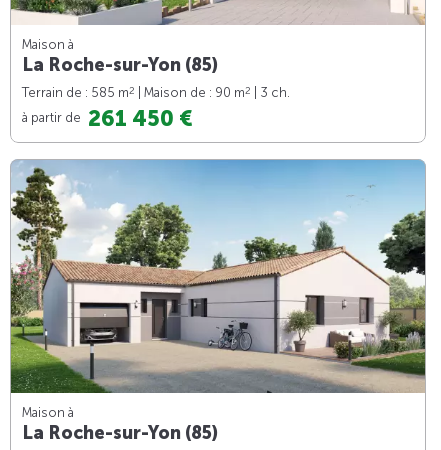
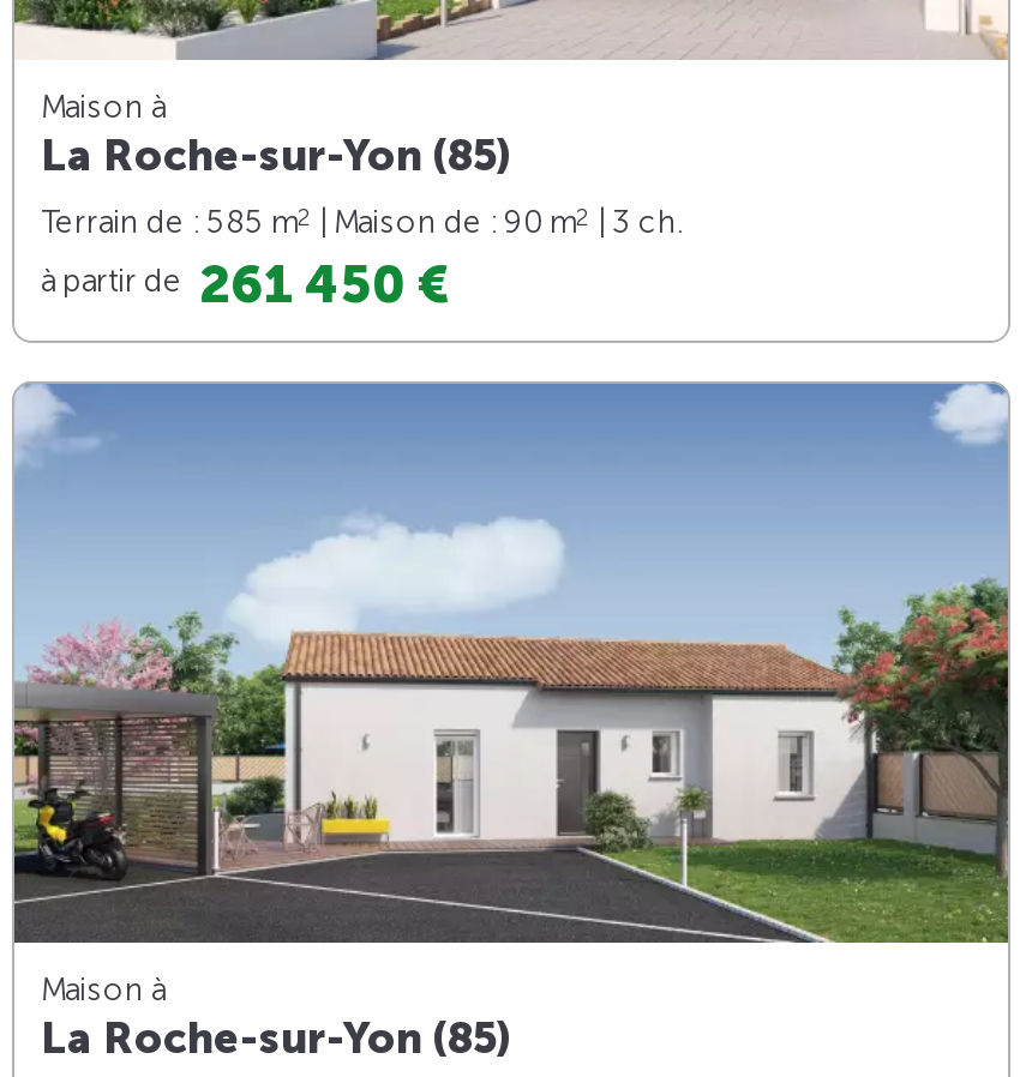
[10,160,426,393] [image] -> [12,384,1010,943] [image]

